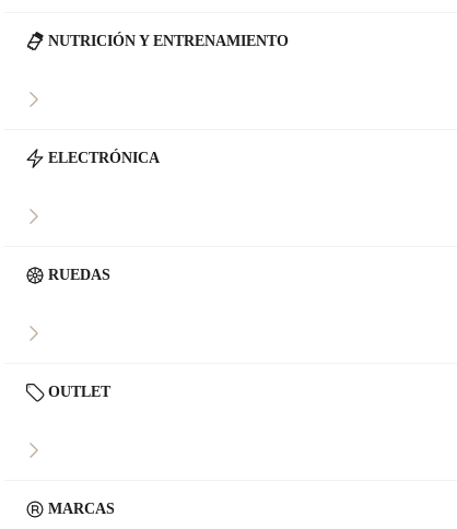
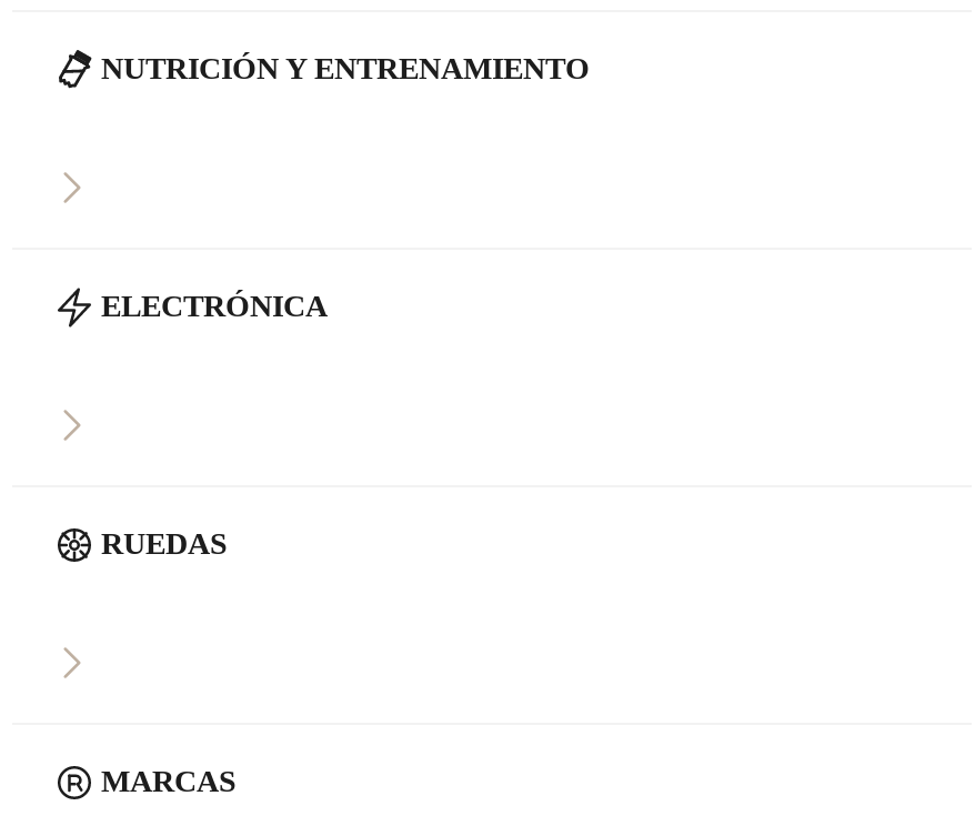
[48,383,110,400] OUTLET -> none

